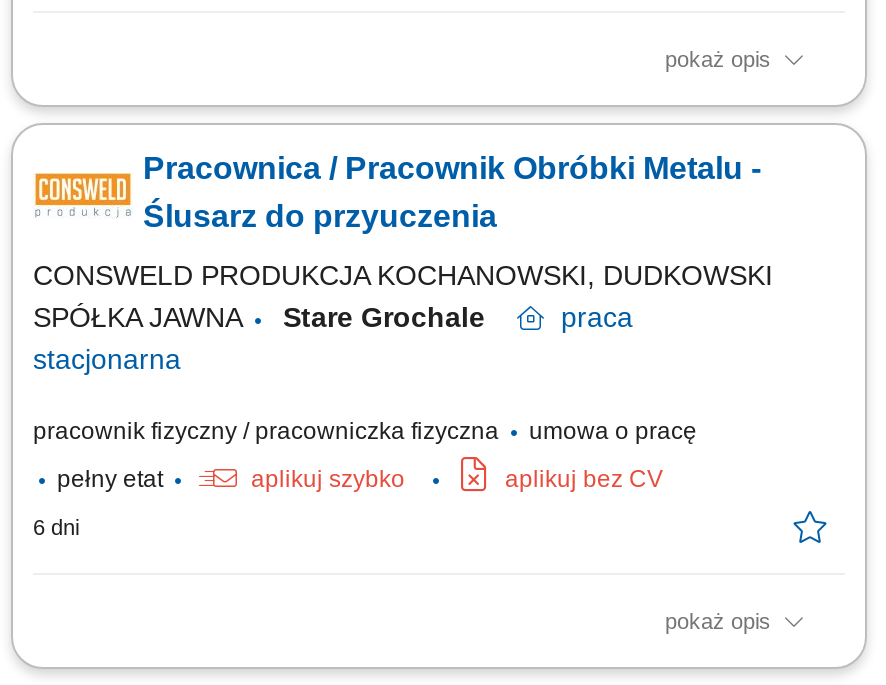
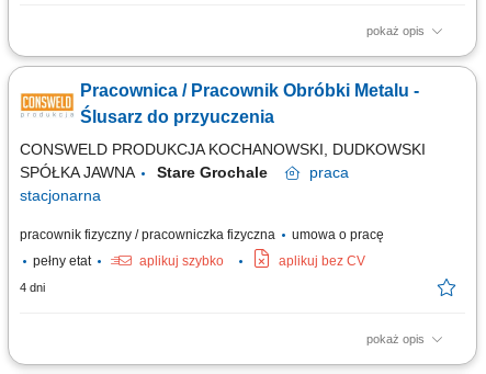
[33,515,79,539] 6 dni -> [20,281,45,294] 4 dni

